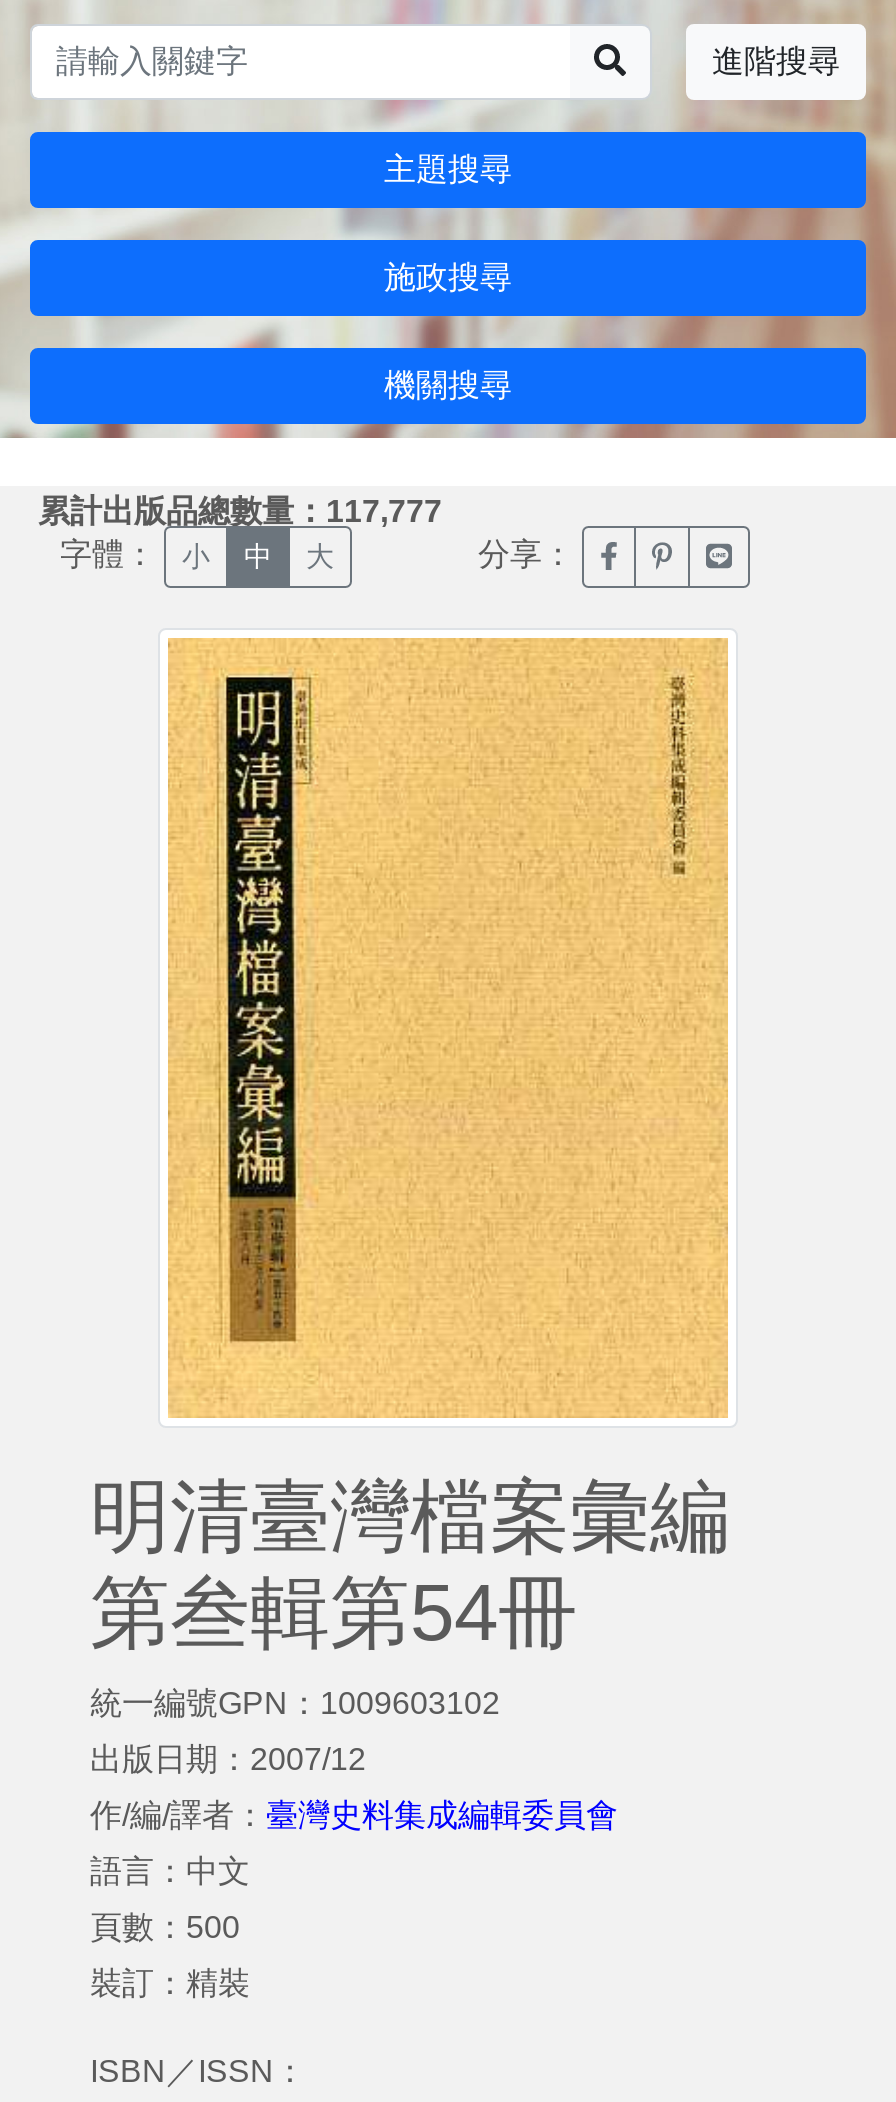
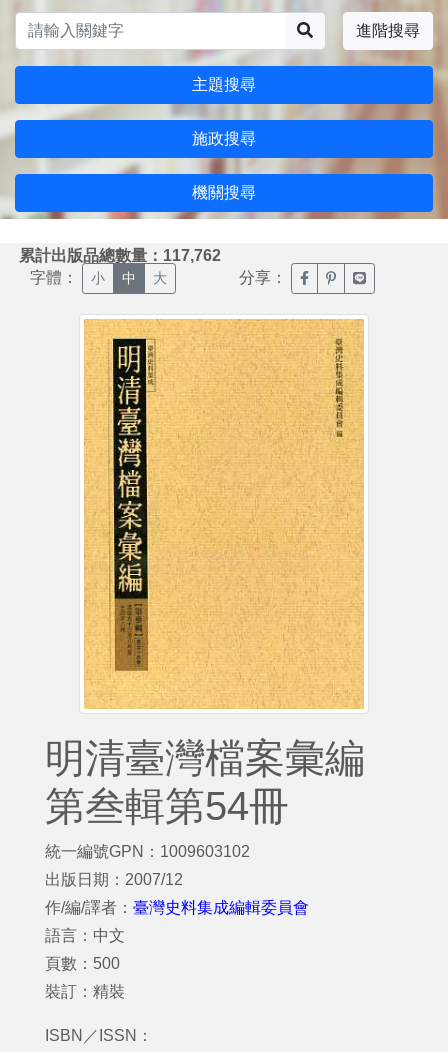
[38,493,442,527] 累計出版品總數量：117,777 -> [19,247,221,264] 累計出版品總數量：117,762

